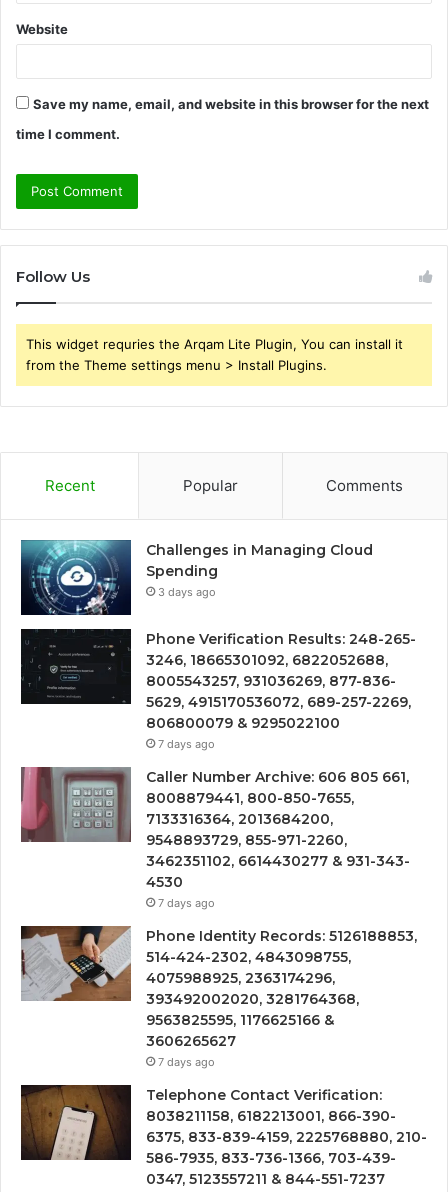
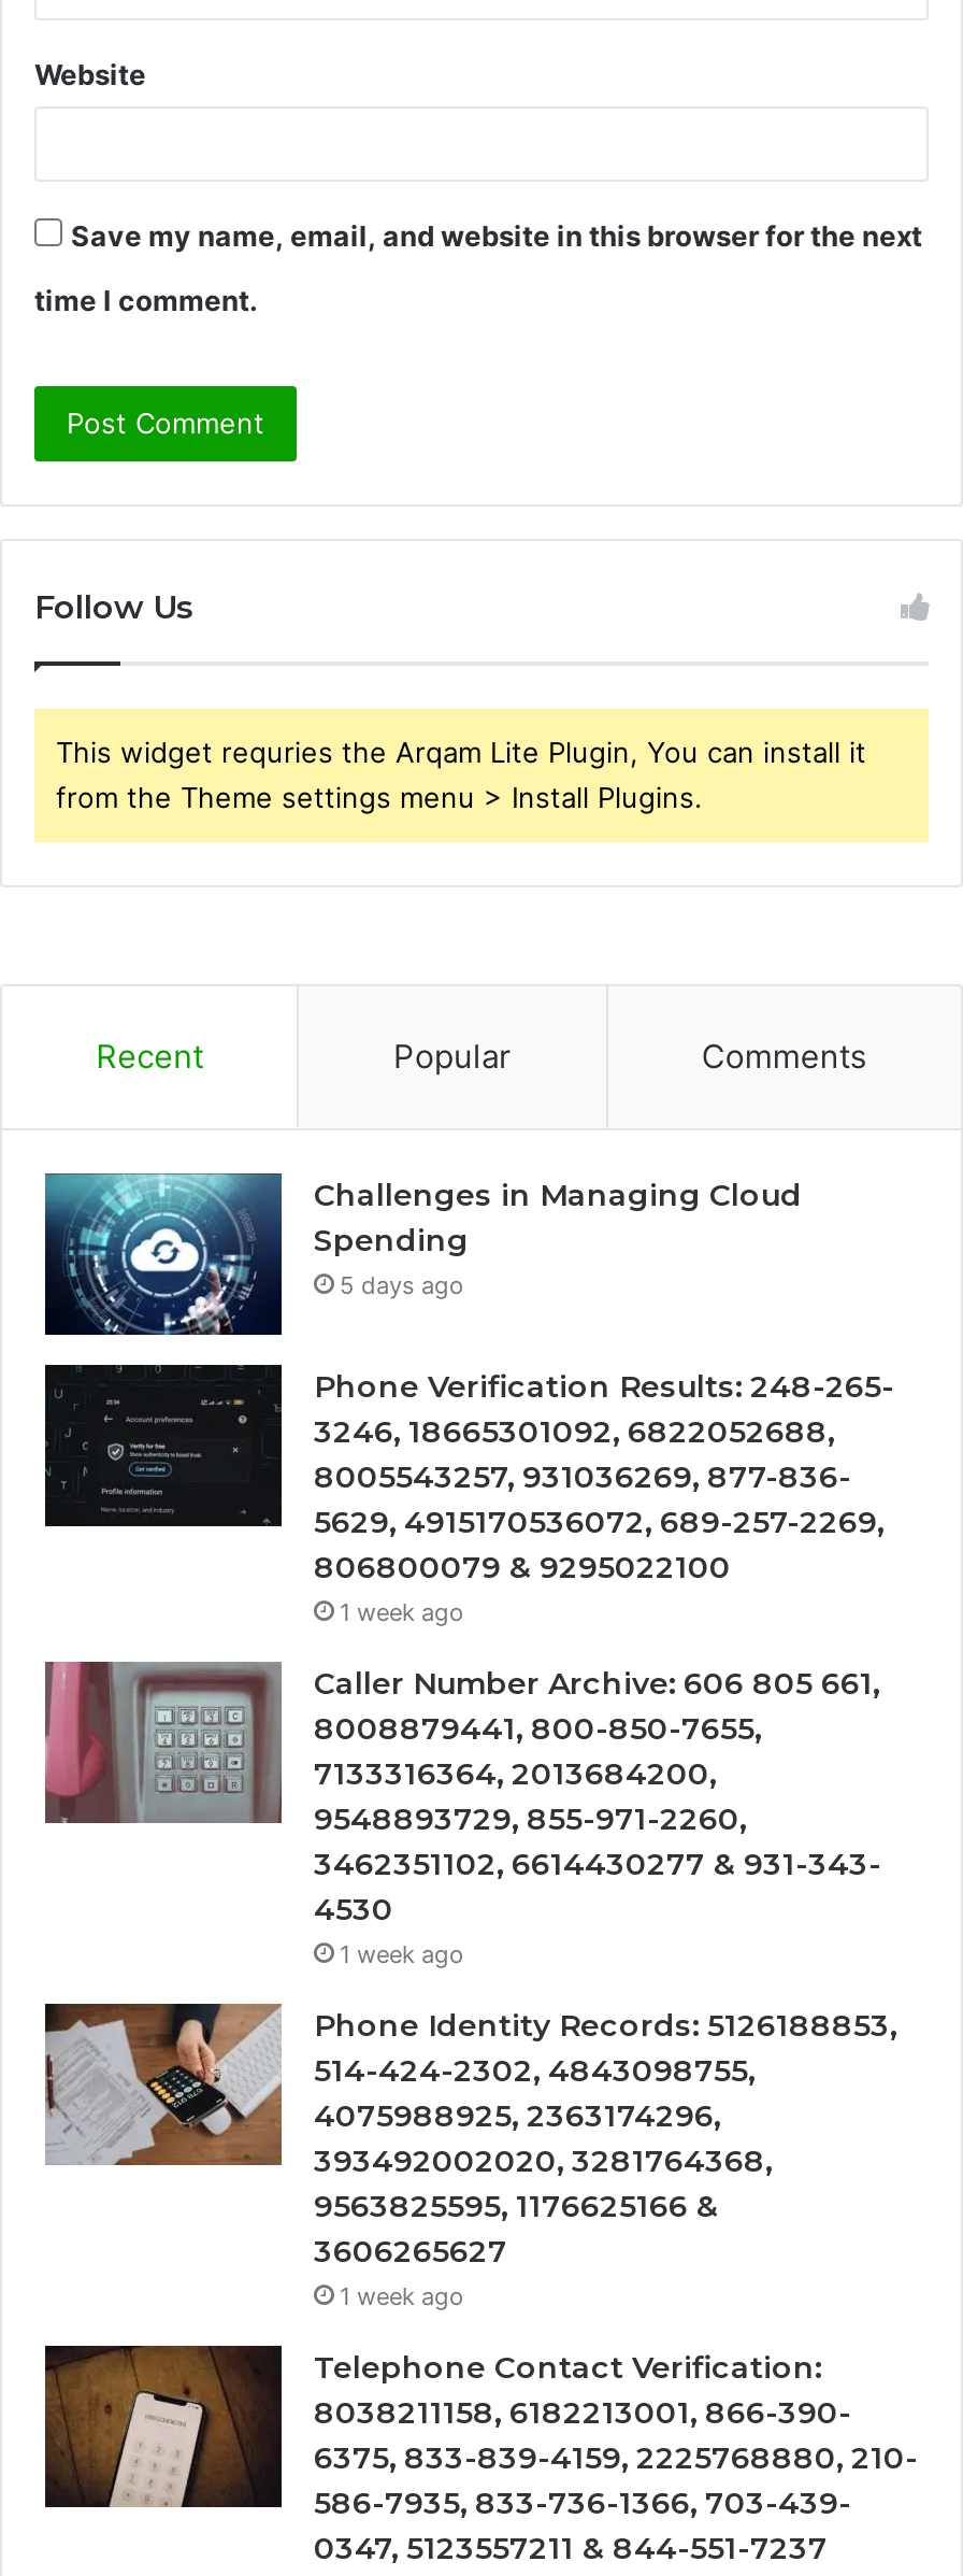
[158,585,216,599] 3 days ago -> [340,1270,464,1300] 5 days ago
[158,737,215,751] 7 days ago -> [340,1597,464,1627] 1 week ago
[158,896,215,910] 7 days ago -> [340,1939,464,1969] 1 week ago
[158,1055,215,1069] 7 days ago -> [340,2281,464,2311] 1 week ago

